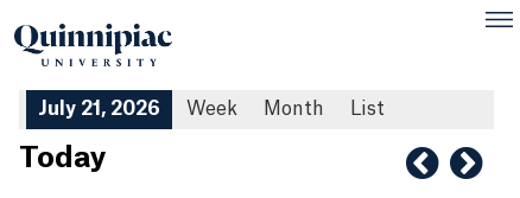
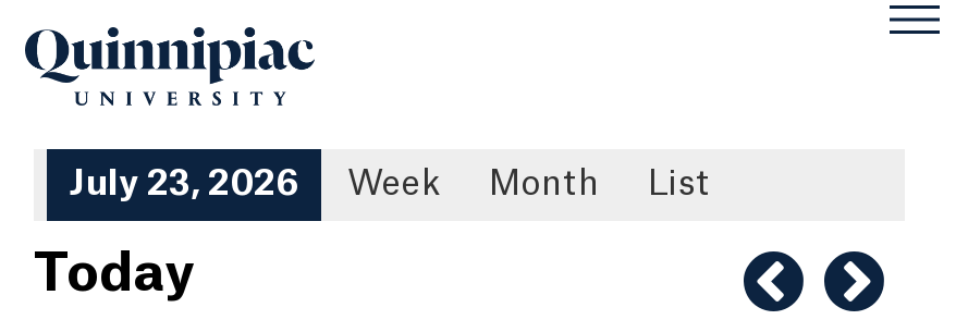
[38,100,385,119] July 21, 2026 Week Month List -> [69,167,711,201] July 23, 2026 Week Month List

